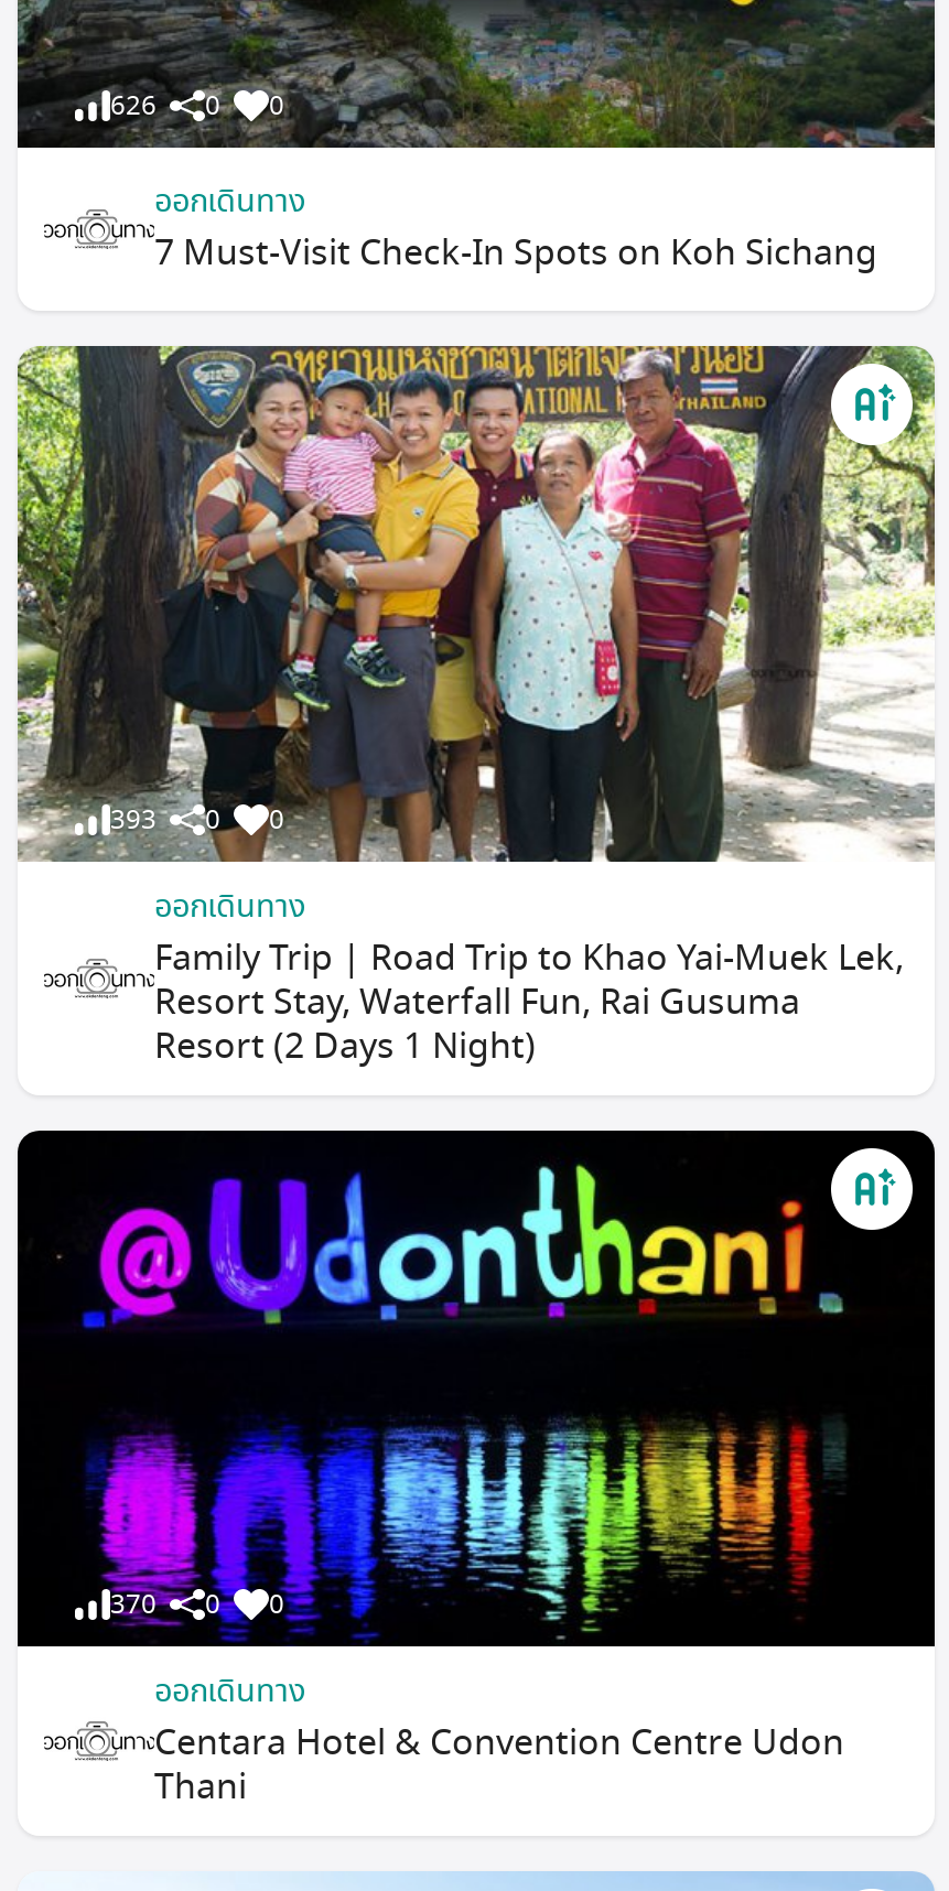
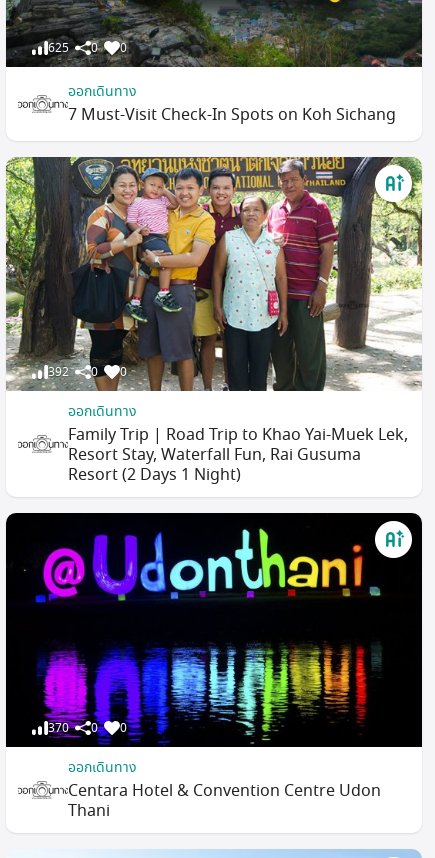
[110,85,284,125] 626 0 0 -> [48,38,127,56] 625 0 0
[110,799,157,839] 393 -> [48,362,69,380] 392

